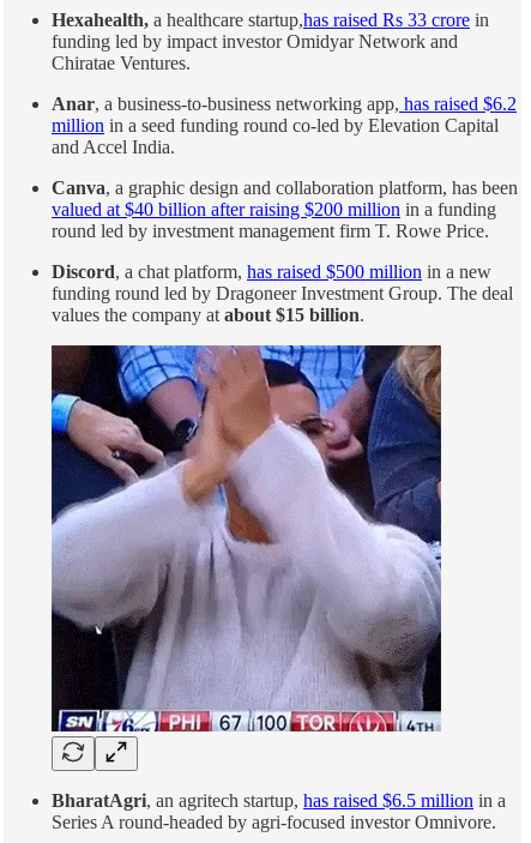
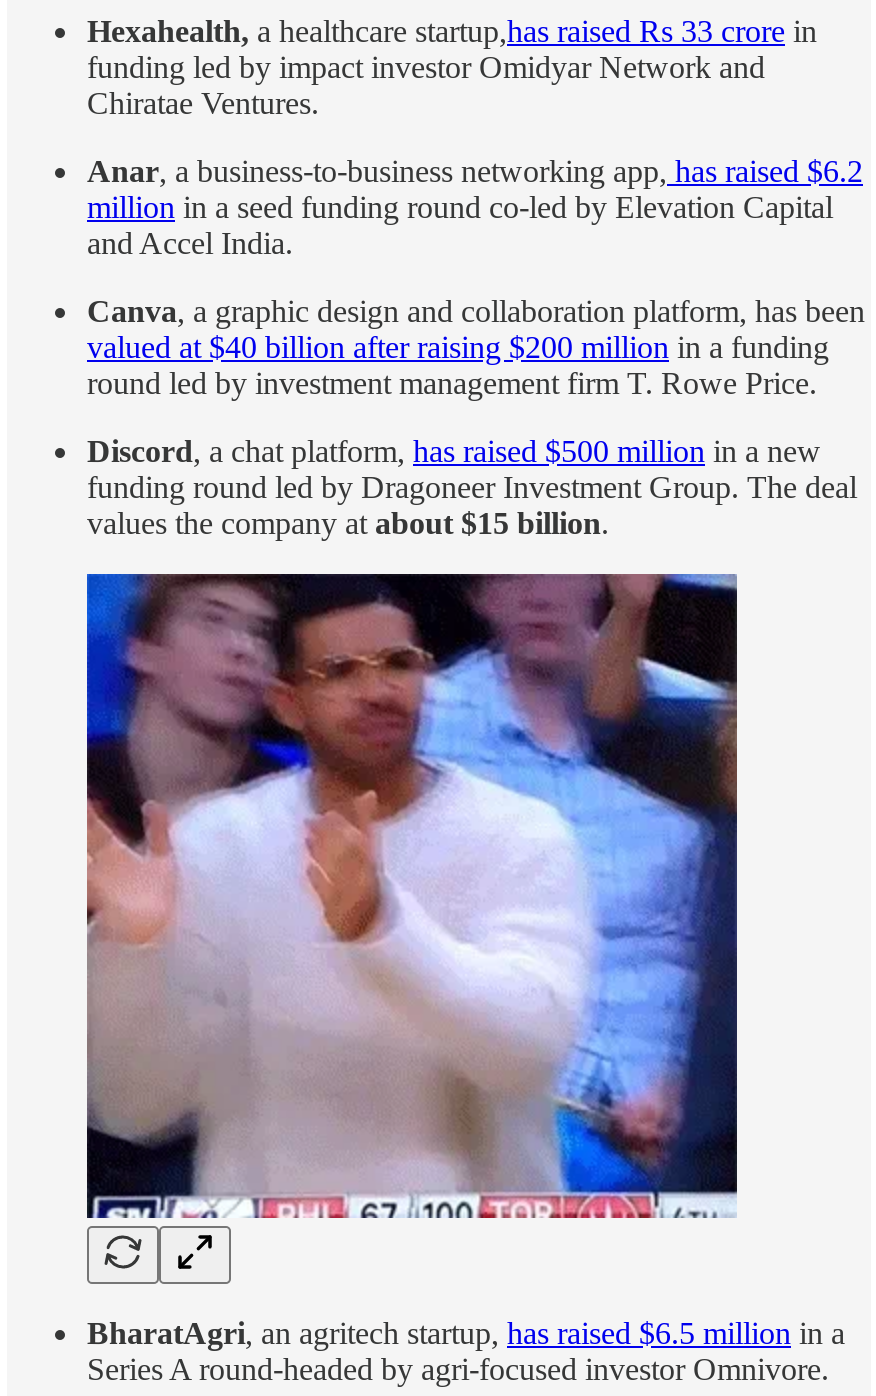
[50,344,442,733] [image] -> [85,572,739,1218] [image]

